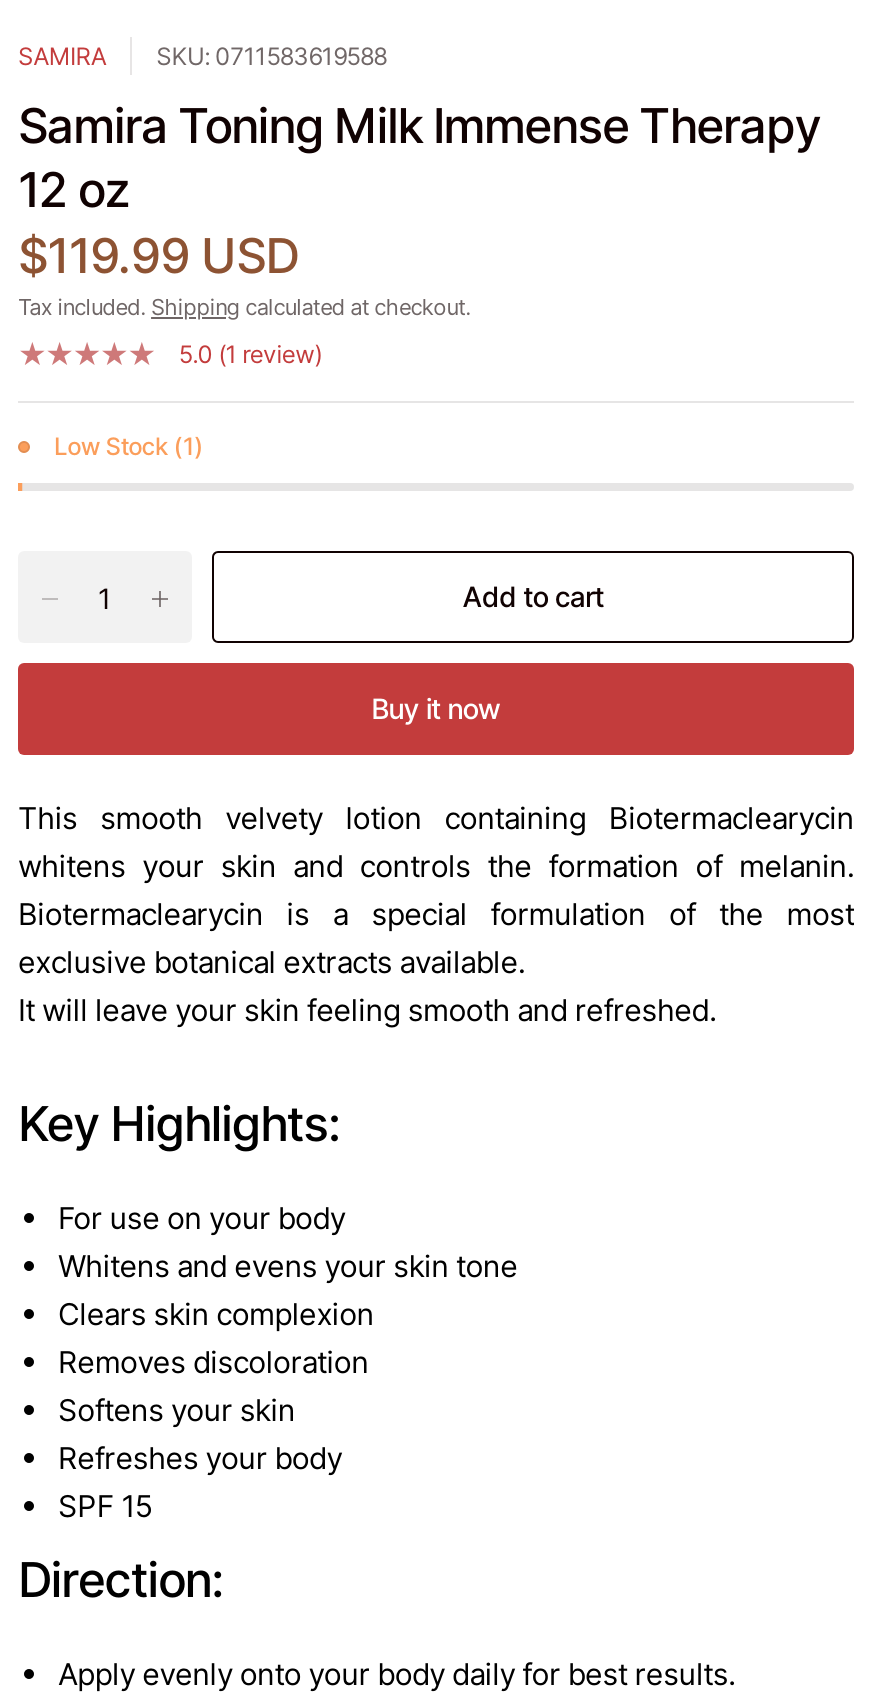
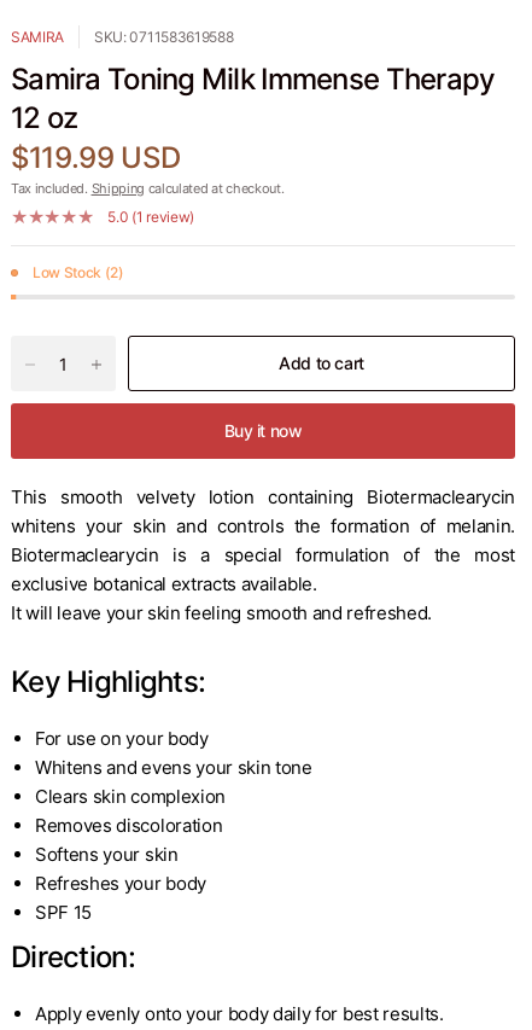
[54,431,204,461] Low Stock (1) -> [33,263,124,281] Low Stock (2)

